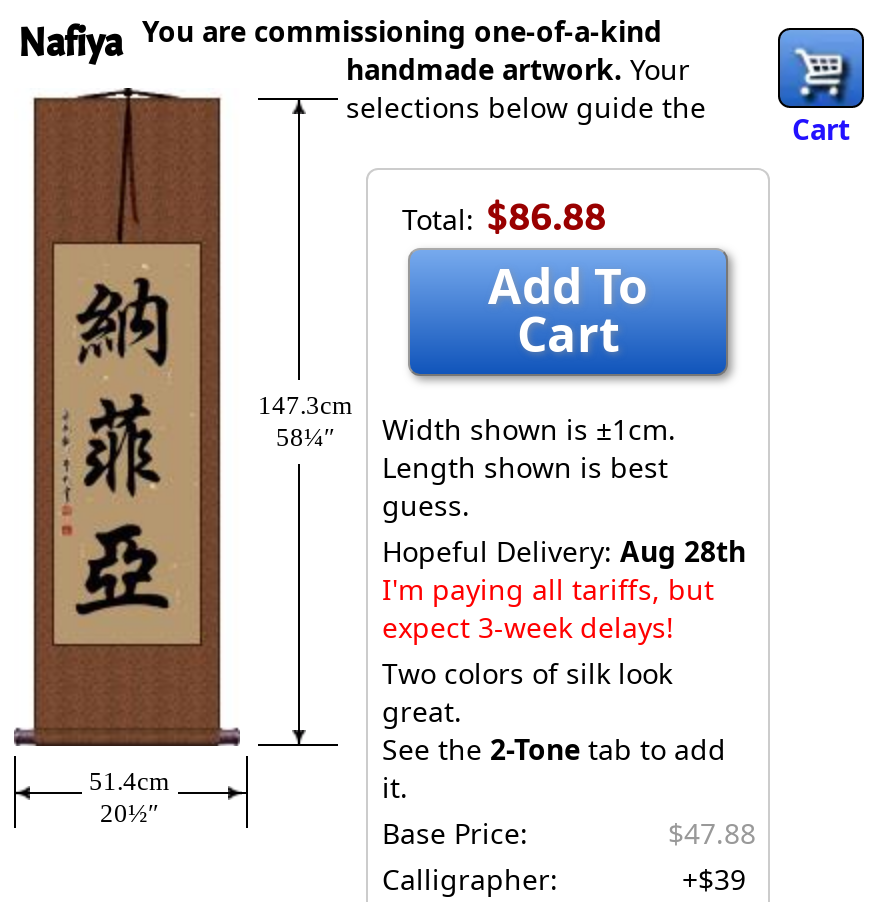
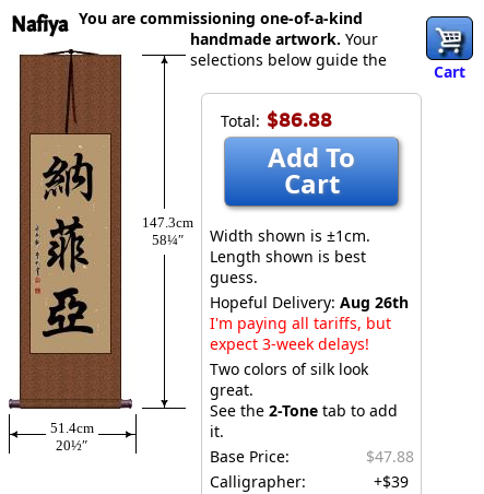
[382,532,746,570] Hopeful Delivery: Aug 28th -> [210,292,409,313] Hopeful Delivery: Aug 26th

